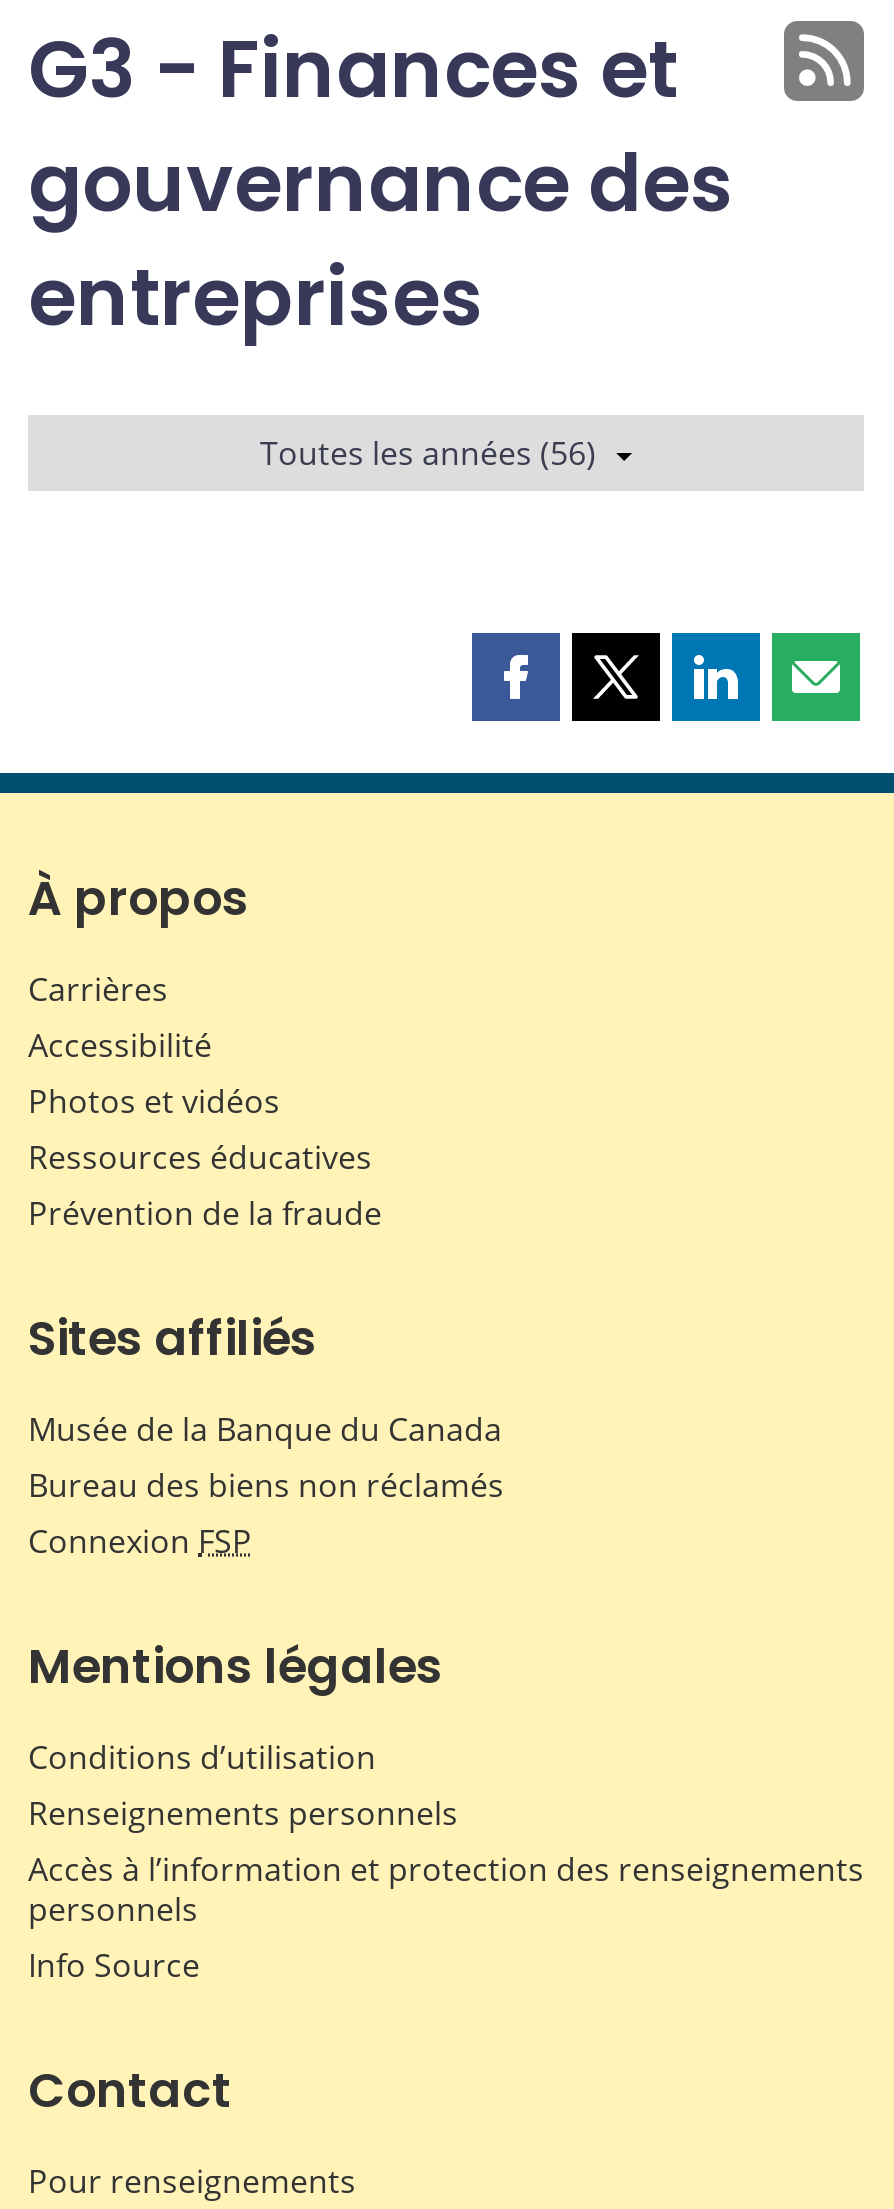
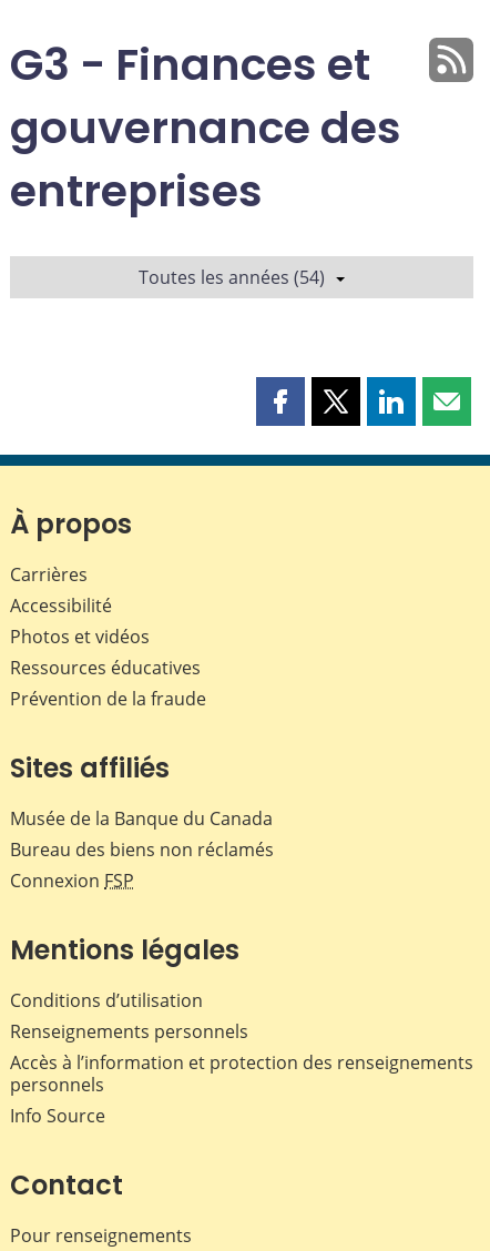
[260,431,596,475] Toutes les années (56) -> [139,265,325,289] Toutes les années (54)

